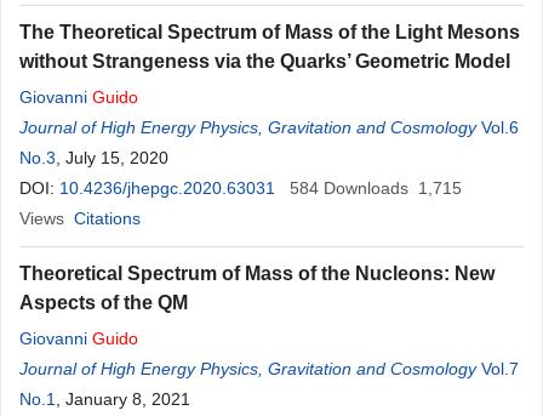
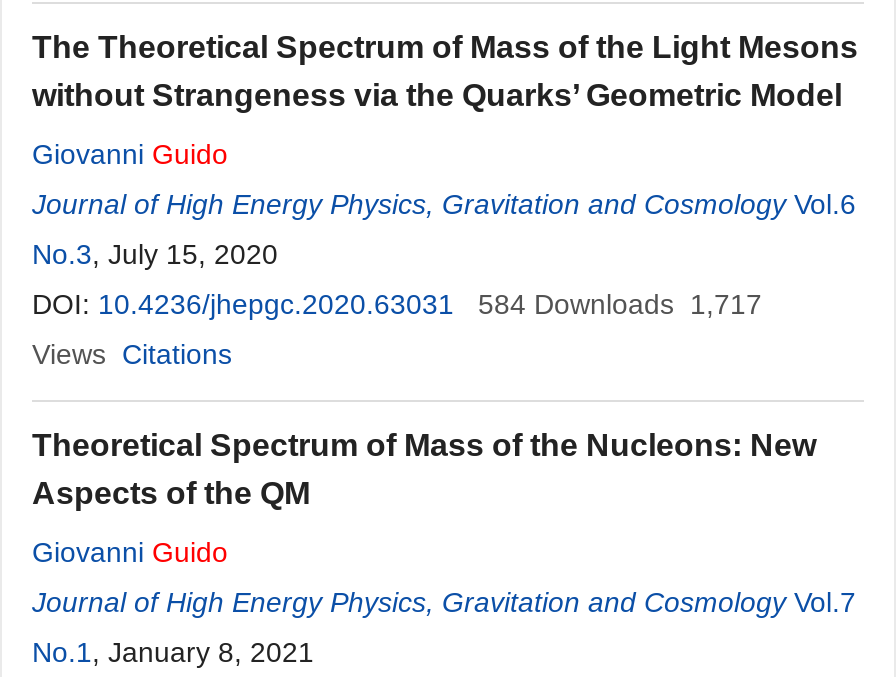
[19,178,462,198] DOI: 10.4236/jhepgc.2020.63031 584 Downloads 1,715 -> [32,288,762,320] DOI: 10.4236/jhepgc.2020.63031 584 Downloads 1,717

